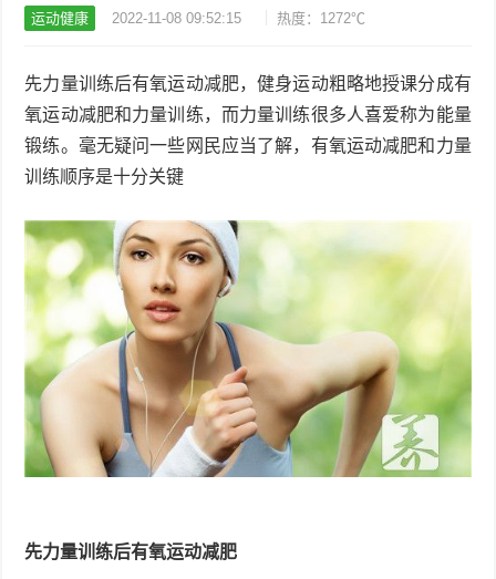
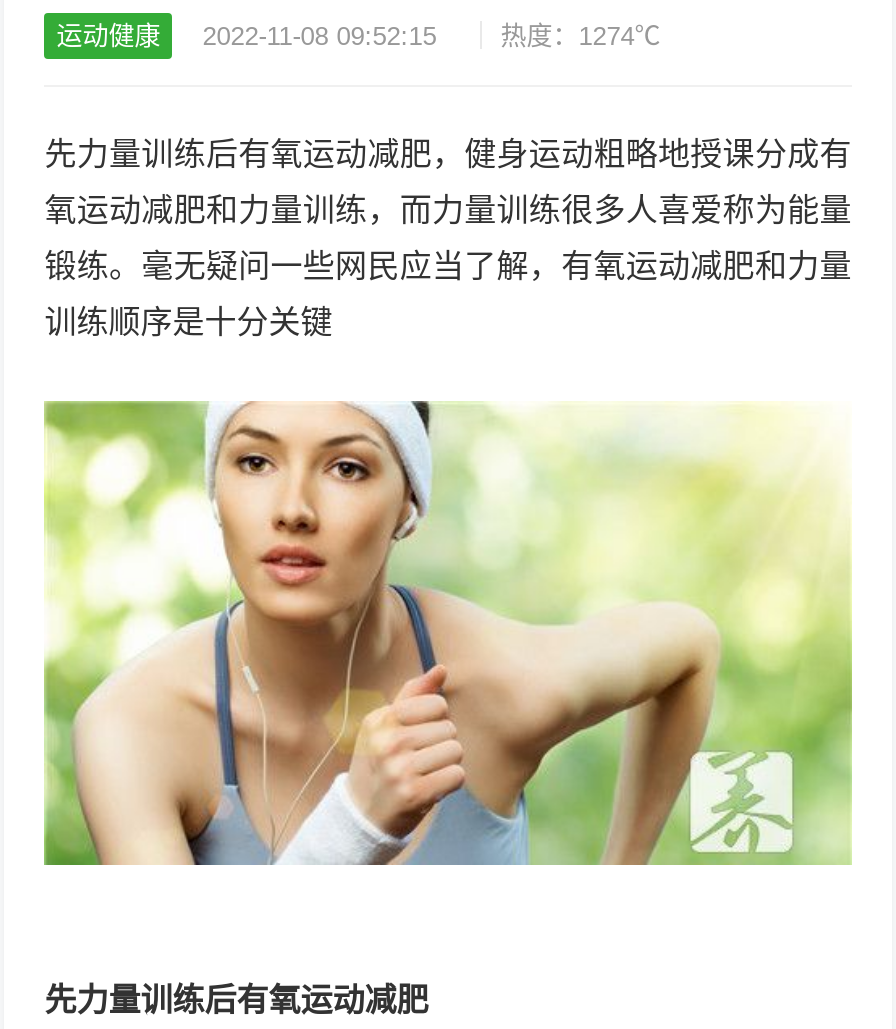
[277,10,366,27] 热度：1272℃ -> [500,21,660,51] 热度：1274℃

